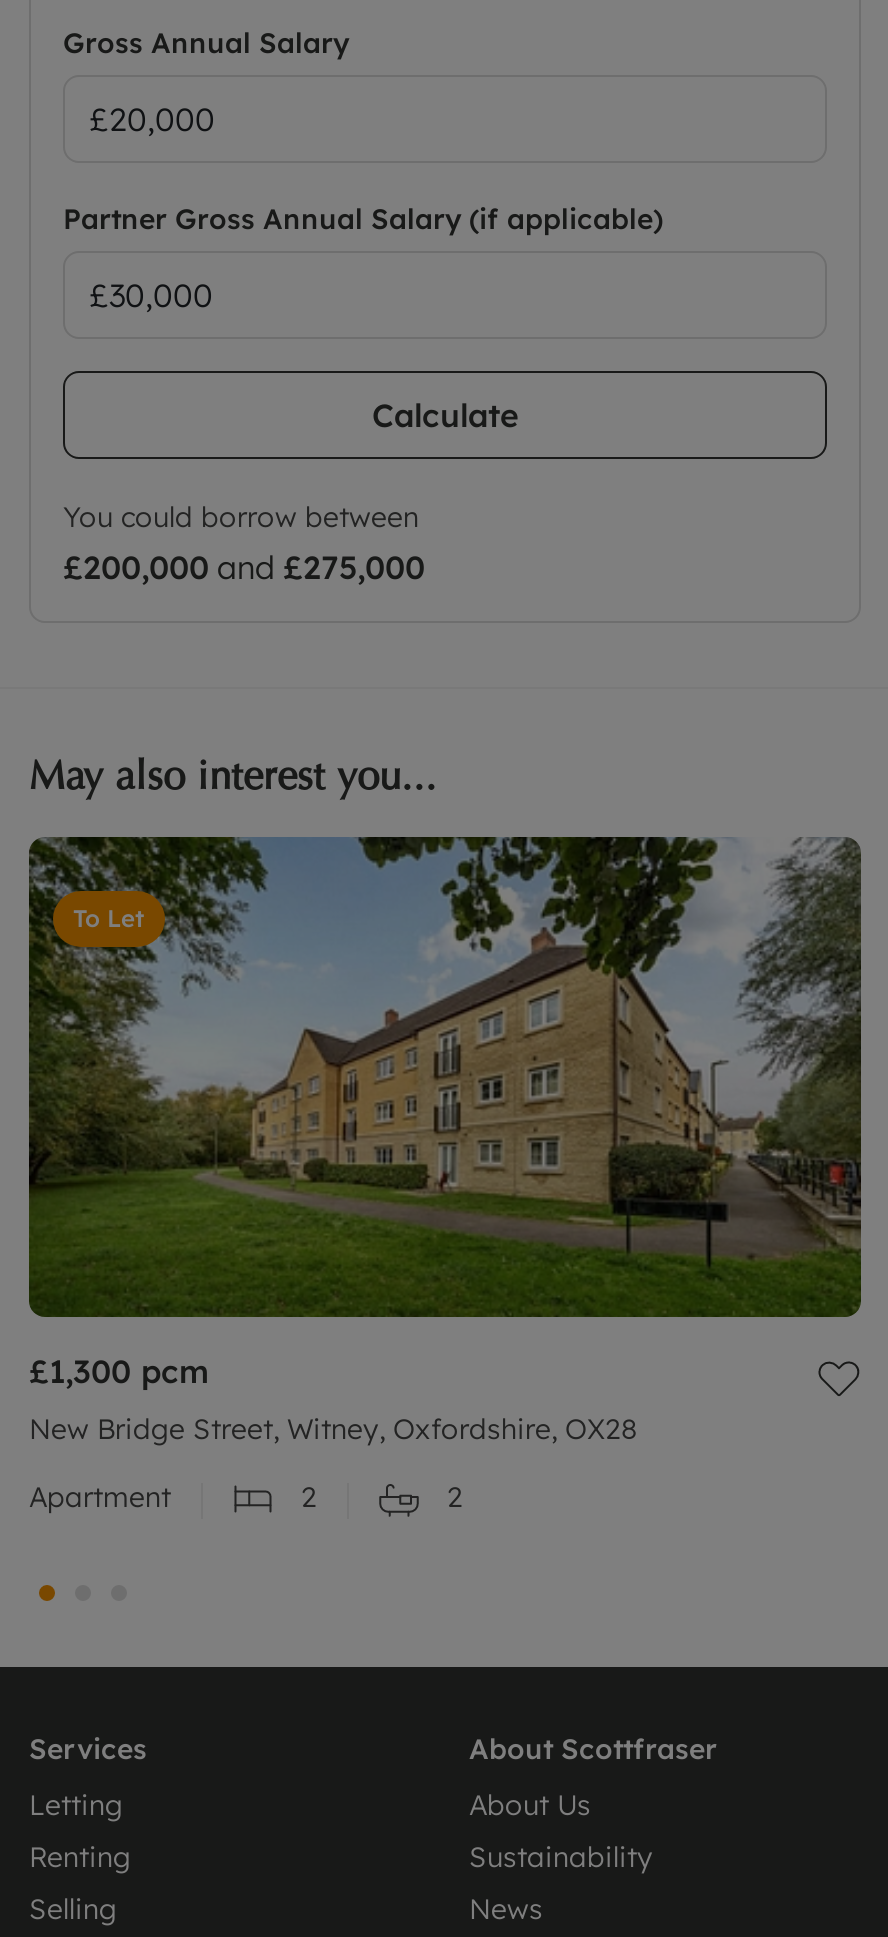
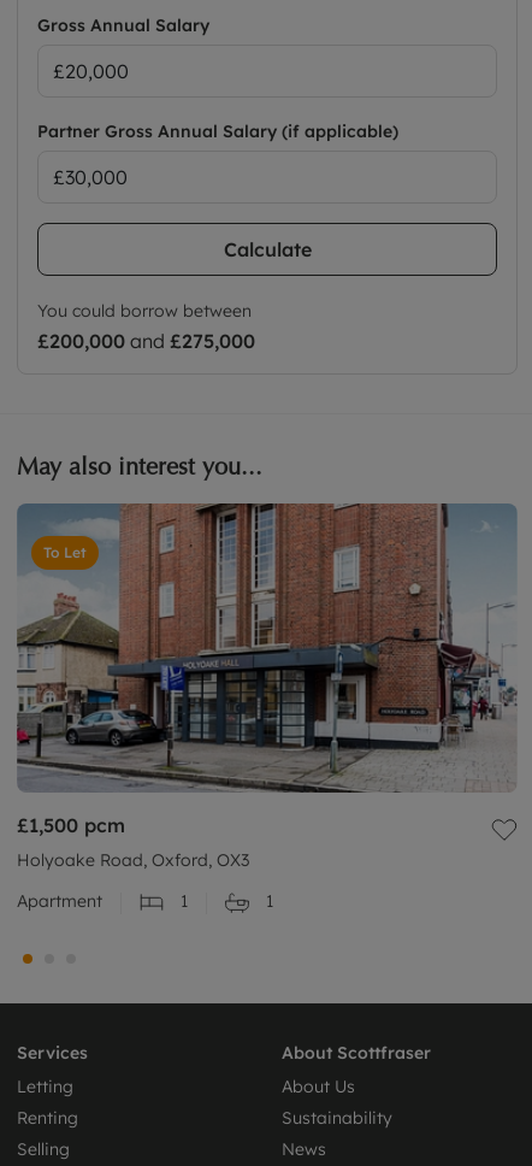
[27,835,863,1392] [image] | £1,300 pcm -> [16,502,518,838] [image] | £1,500 pcm
[29,1411,637,1447] New Bridge Street, Witney, Oxfordshire, OX28 -> [17,849,249,871] Holyoake Road, Oxford, OX3
[301,1479,317,1515] 2 -> [181,890,188,912] 1
[447,1479,463,1515] 2 -> [266,890,273,912] 1

